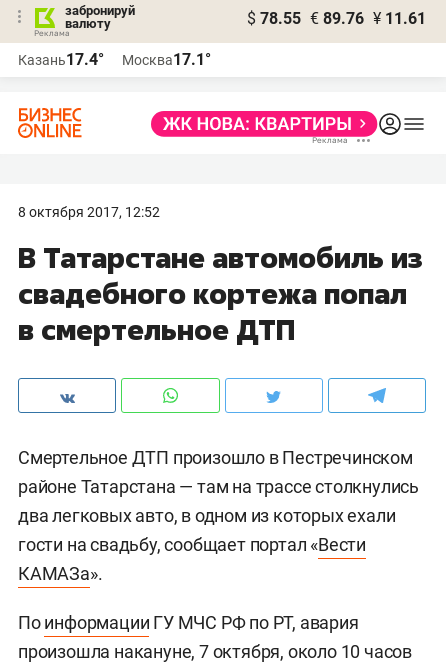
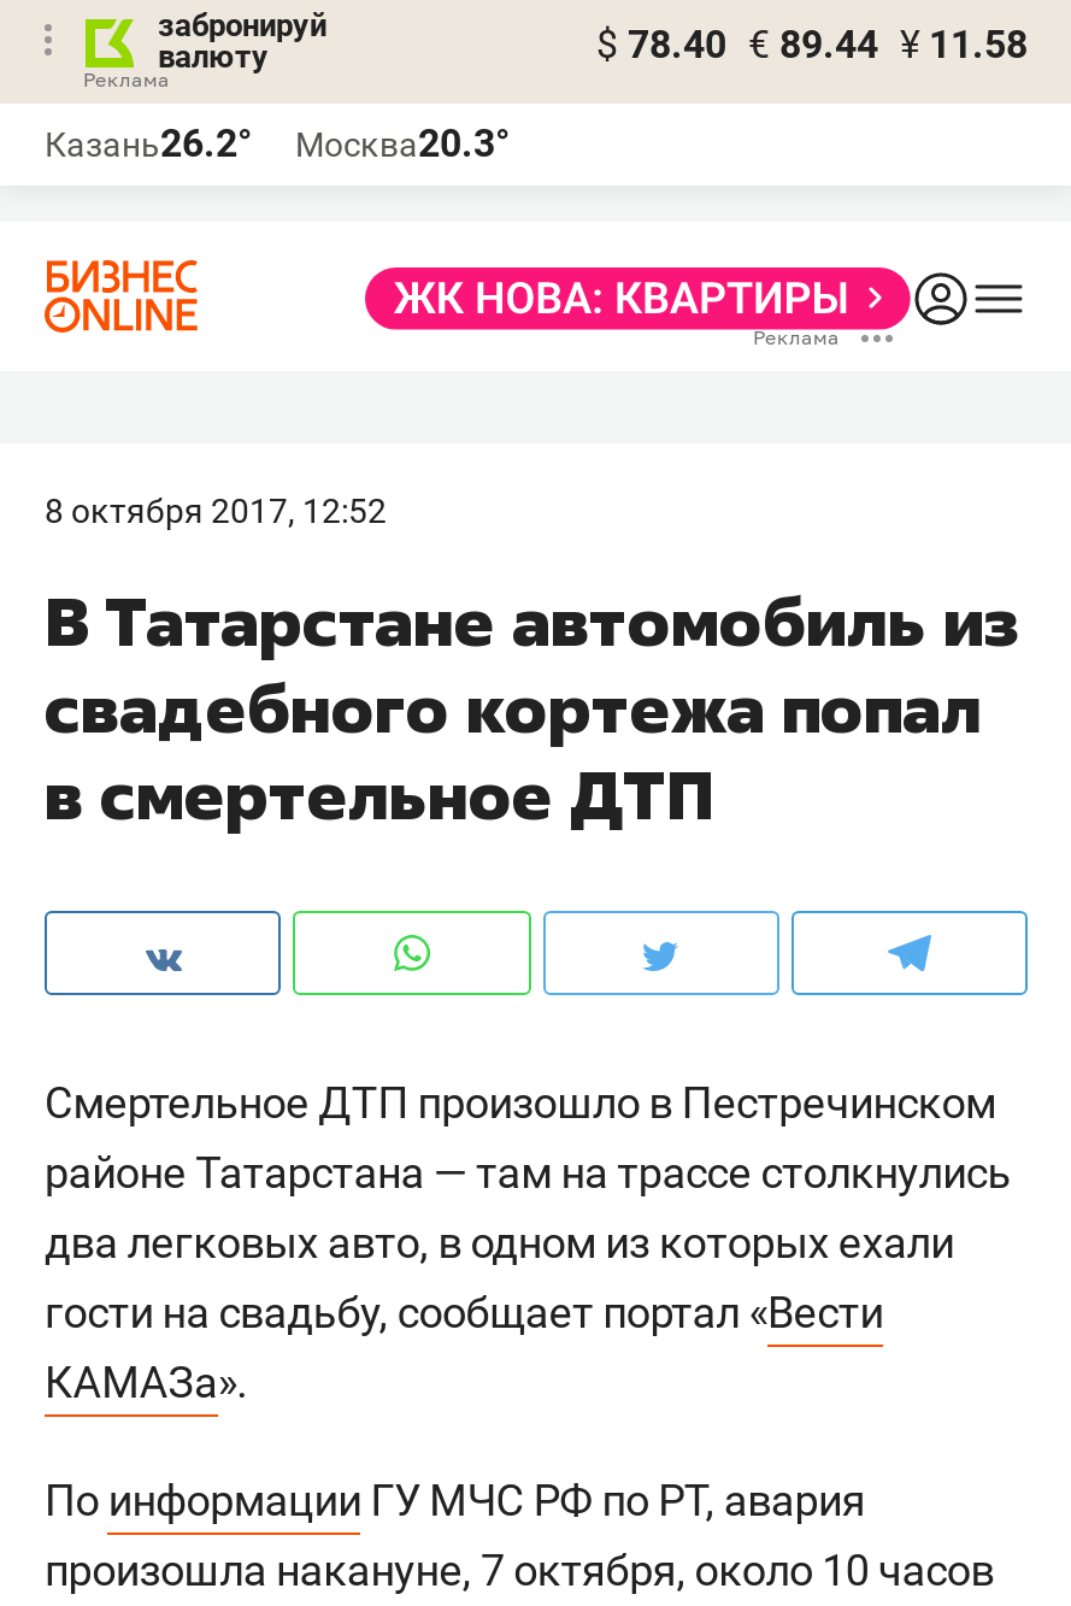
[247,9,426,28] $ 78.55 € 89.76 ¥ 11.61 -> [596,22,1028,67] $ 78.40 € 89.44 ¥ 11.58
[18,50,104,69] Казань17.4° -> [45,120,252,166] Казань26.2°
[122,50,211,69] Москва17.1° -> [295,120,510,166] Москва20.3°

